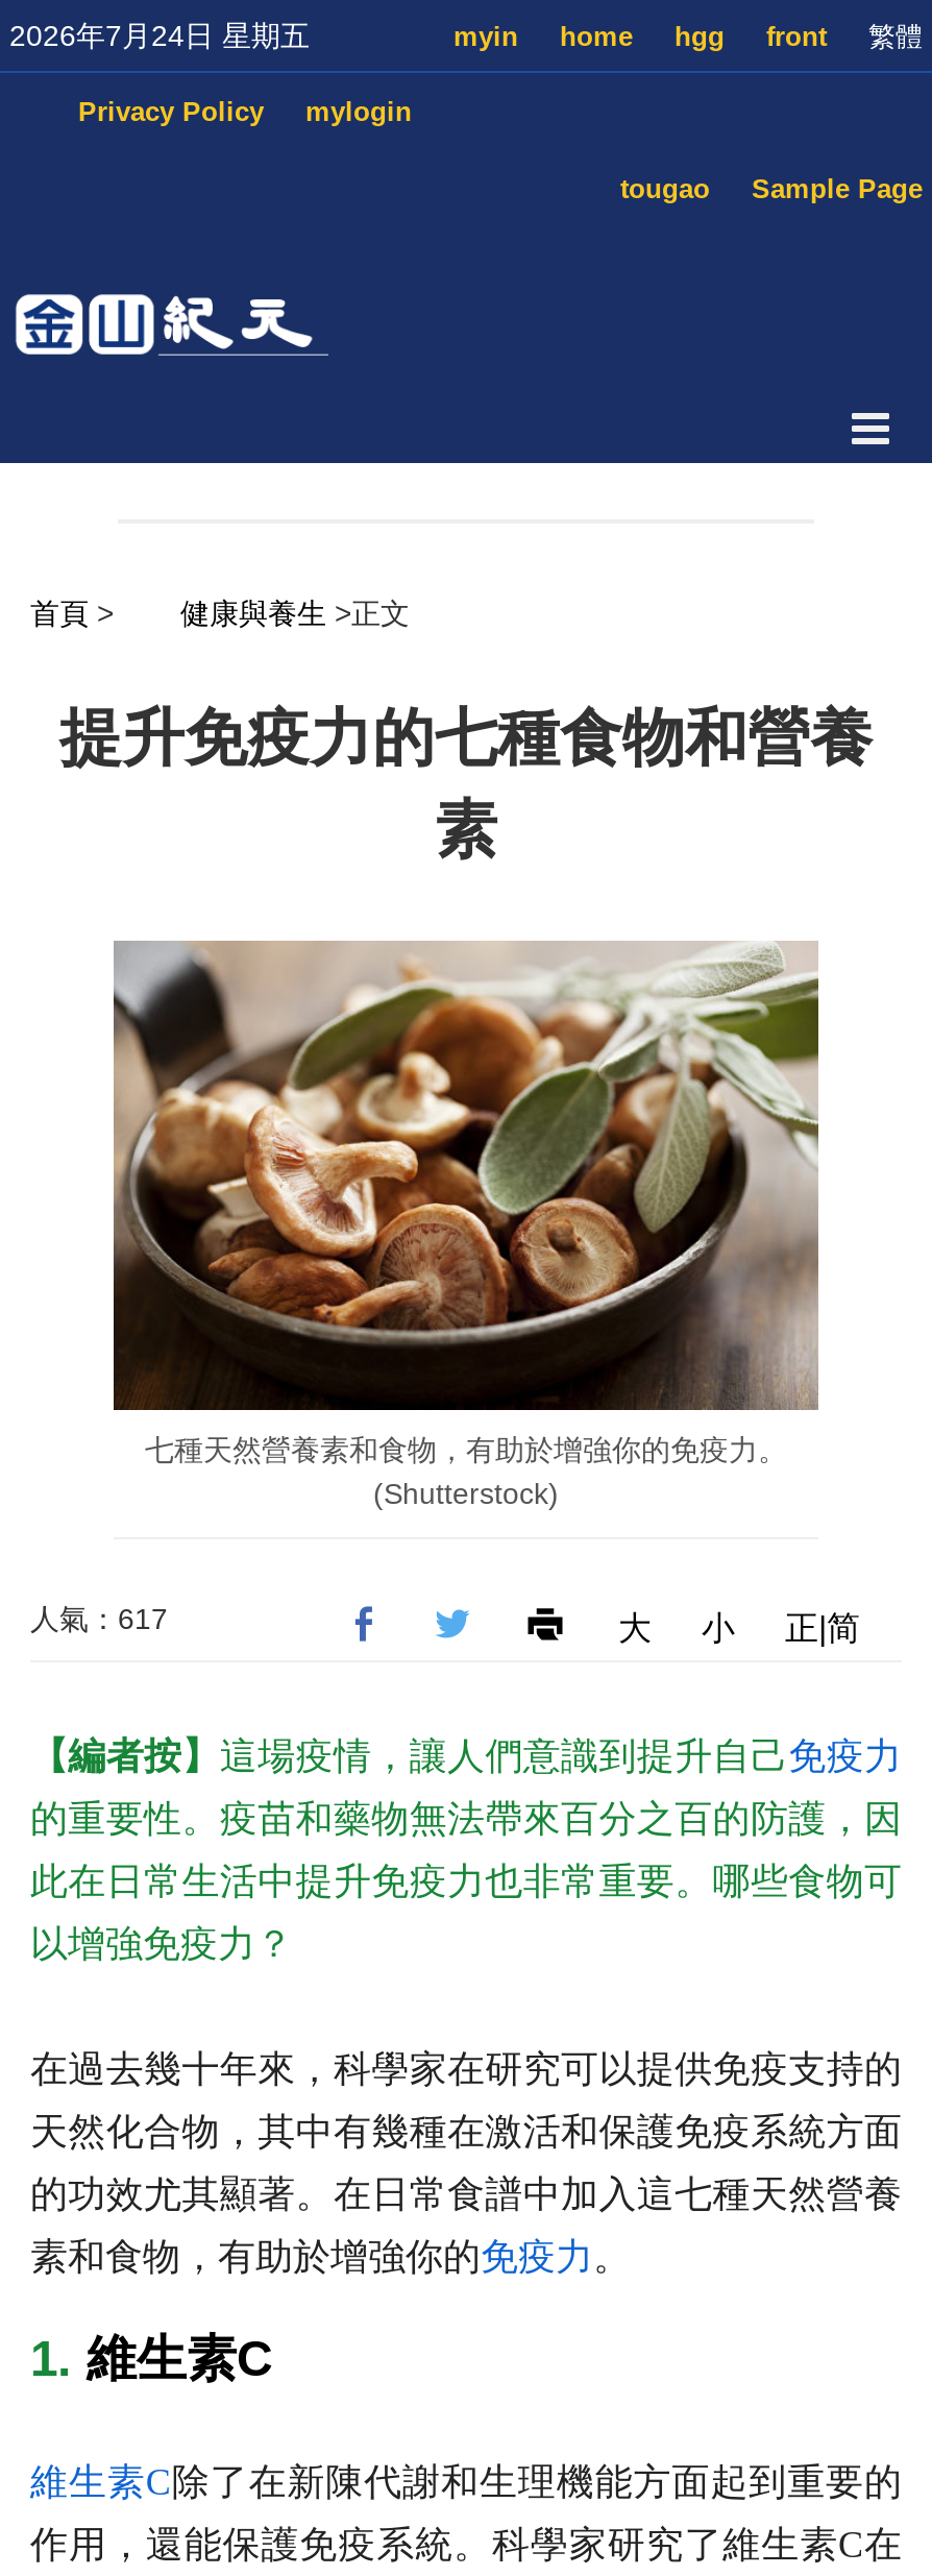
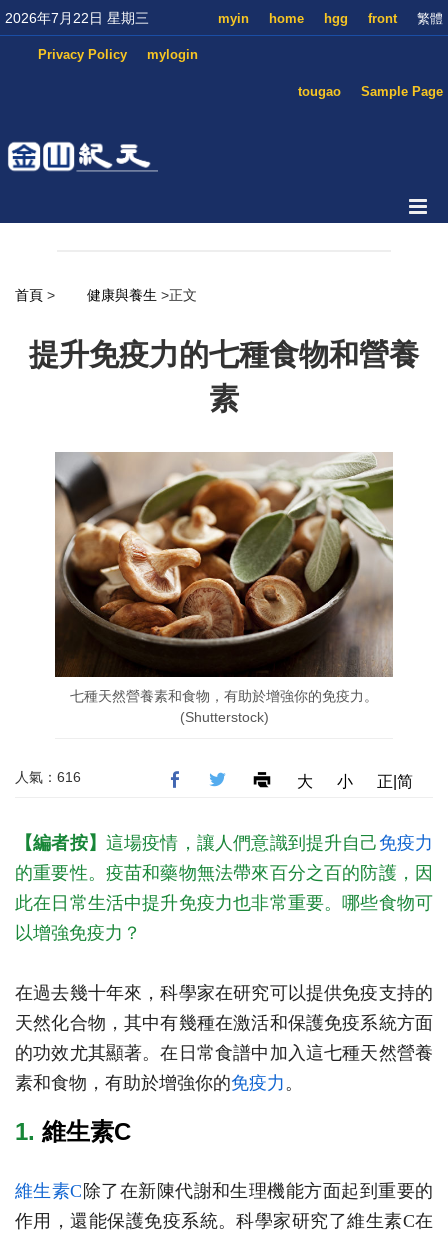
[9,19,310,52] 2026年7月24日 星期五 -> [5,10,149,26] 2026年7月22日 星期三
[30,1603,168,1636] 人氣：617 -> [15,769,81,785] 人氣：616

